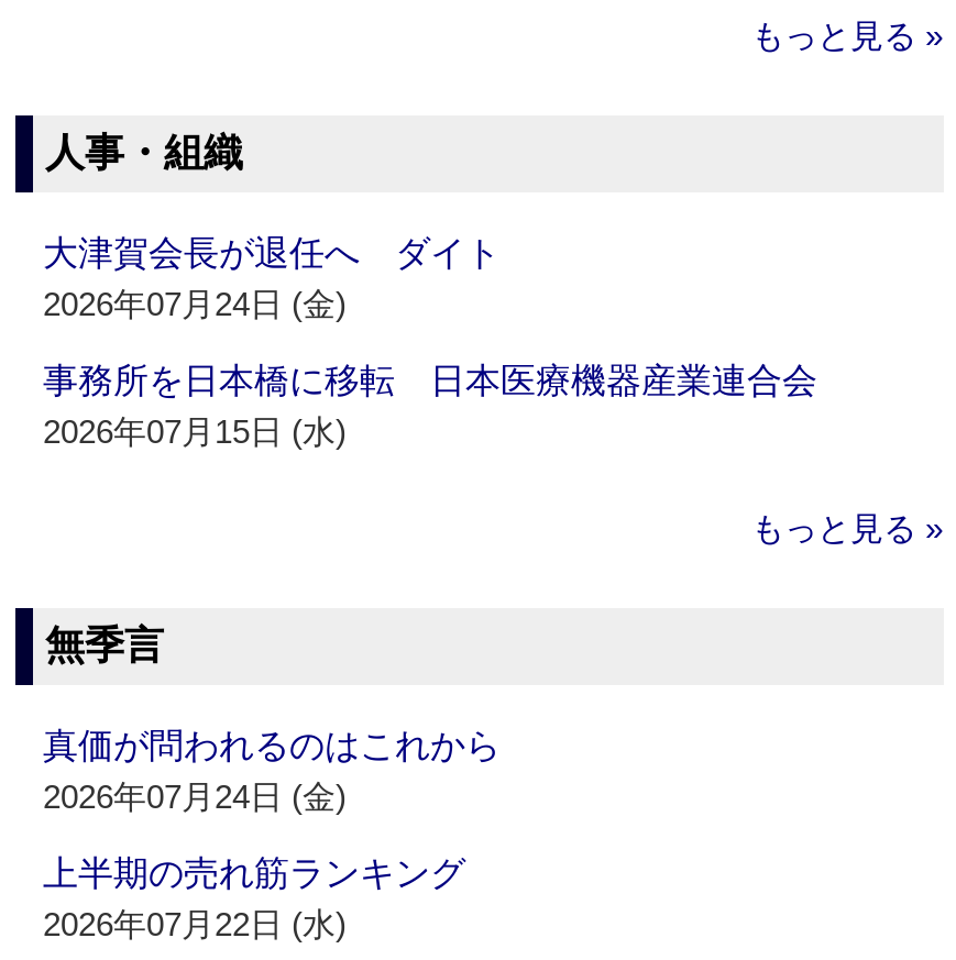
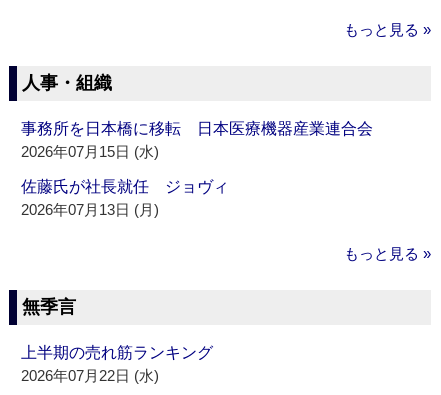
[43,235,500,323] 大津賀会長が退任へ ダイト | 2026年07月24日 (金) -> none
none -> [21,178,229,218] 佐藤氏が社長就任 ジョヴィ | 2026年07月13日 (月)
[43,728,500,816] 真価が問われるのはこれから | 2026年07月24日 (金) -> none

